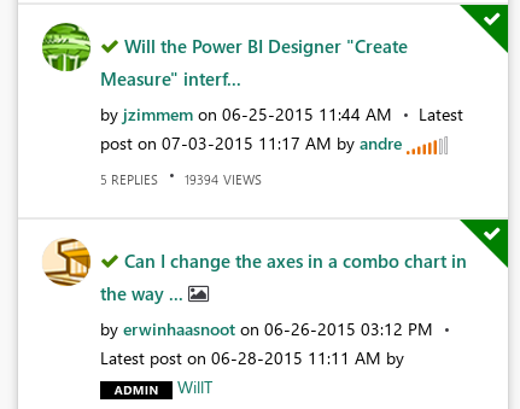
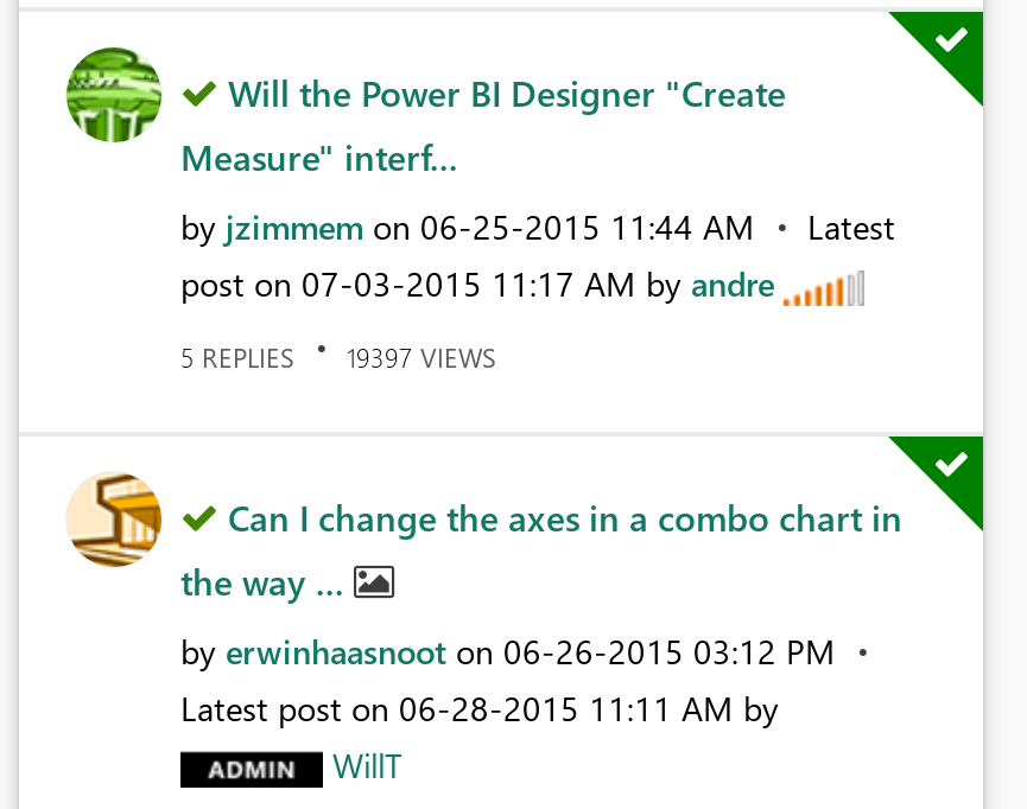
[100,171,262,189] 5 REPLIES 19394 VIEWS -> [180,339,496,375] 5 REPLIES 19397 VIEWS

